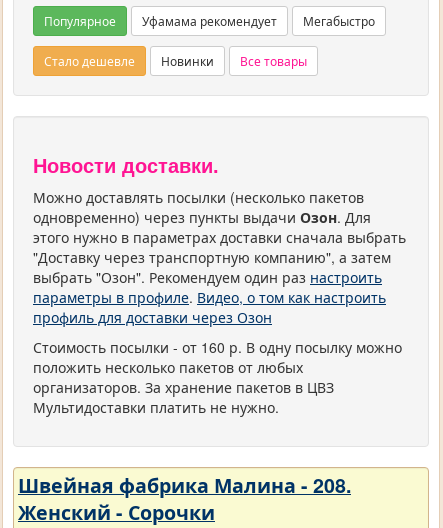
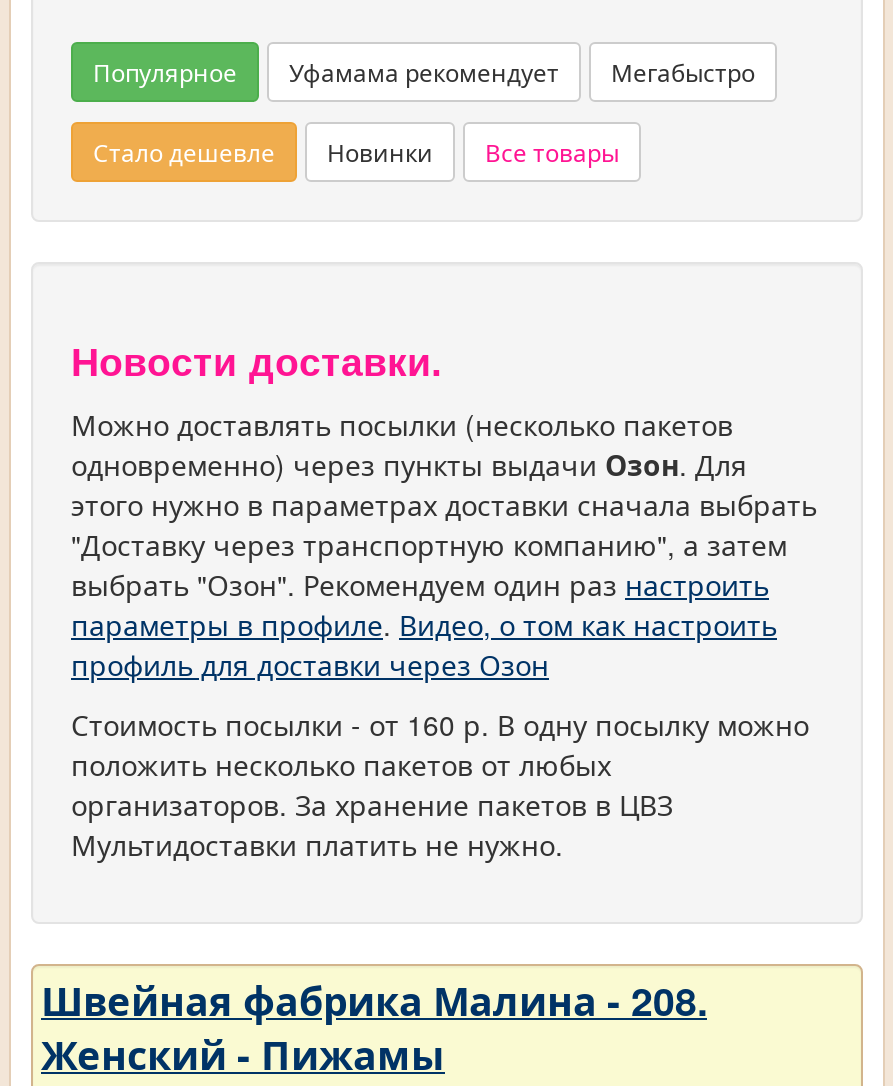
[18,498,215,526] Женский - Сорочки -> [41,1026,445,1082] Женский - Пижамы

